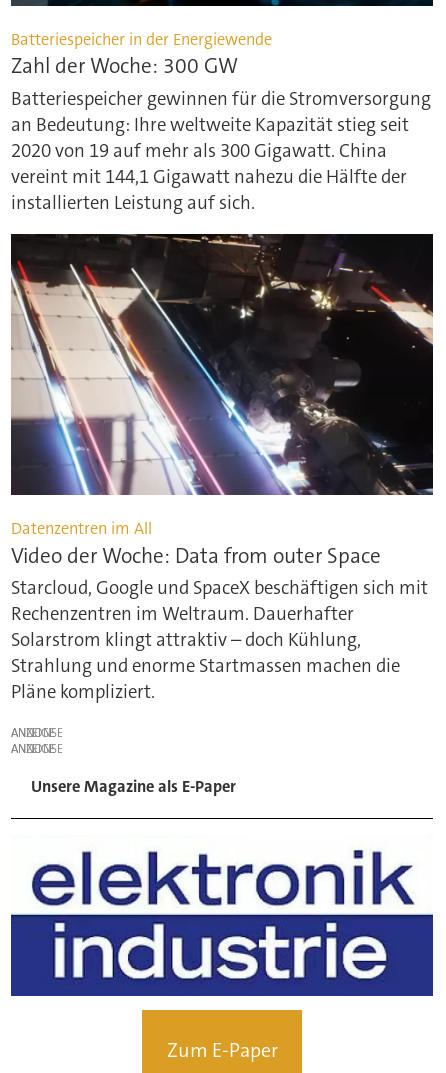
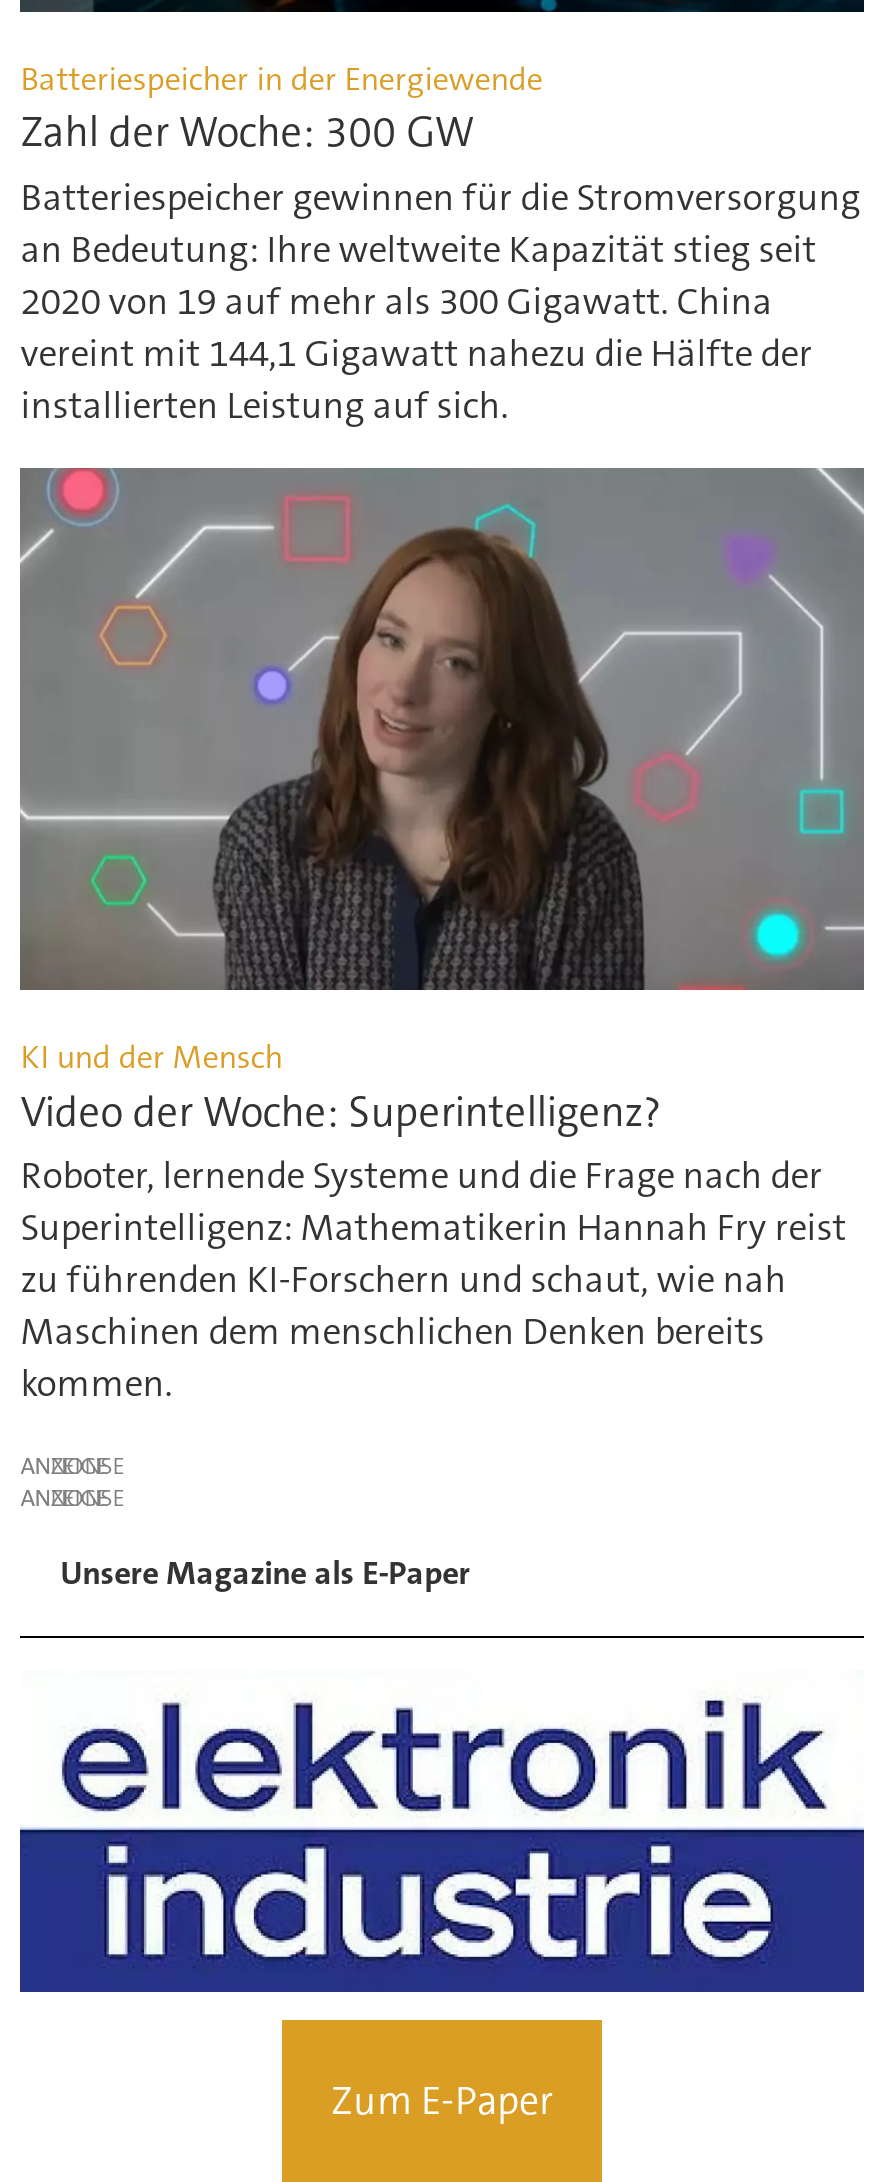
[11,233,433,704] [image] | Datenzentren im All | Video der Woche: Data from outer Space | Starcloud, Google und SpaceX beschäftigen sich mit | Rechenzentren im Weltraum. Dauerhafter | Solarstrom klingt attraktiv – doch Kühlung, | Strahlung und enorme Startmassen machen die | Pläne kompliziert. -> [18,466,866,1409] [image] | KI und der Mensch | Video der Woche: Superintelligenz? | Roboter, lernende Systeme und die Frage nach der | Superintelligenz: Mathematikerin Hannah Fry reist | zu führenden KI-Forschern und schaut, wie nah | Maschinen dem menschlichen Denken bereits | kommen.

